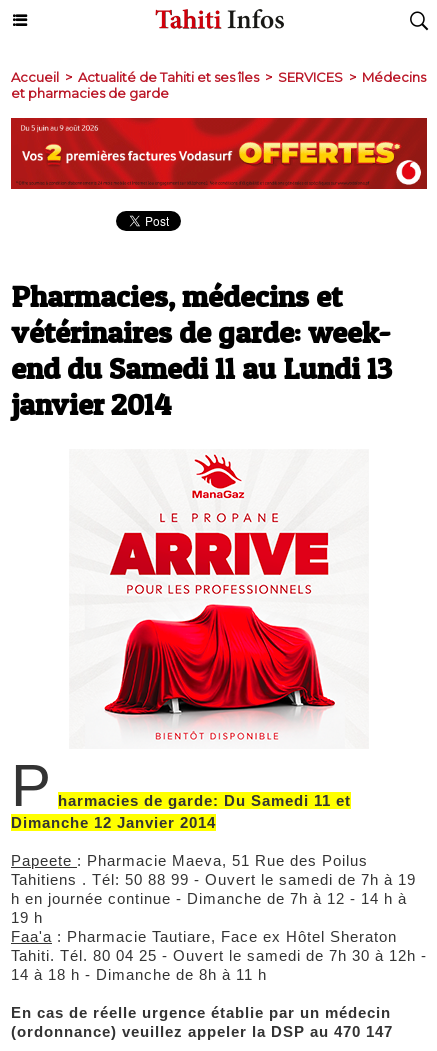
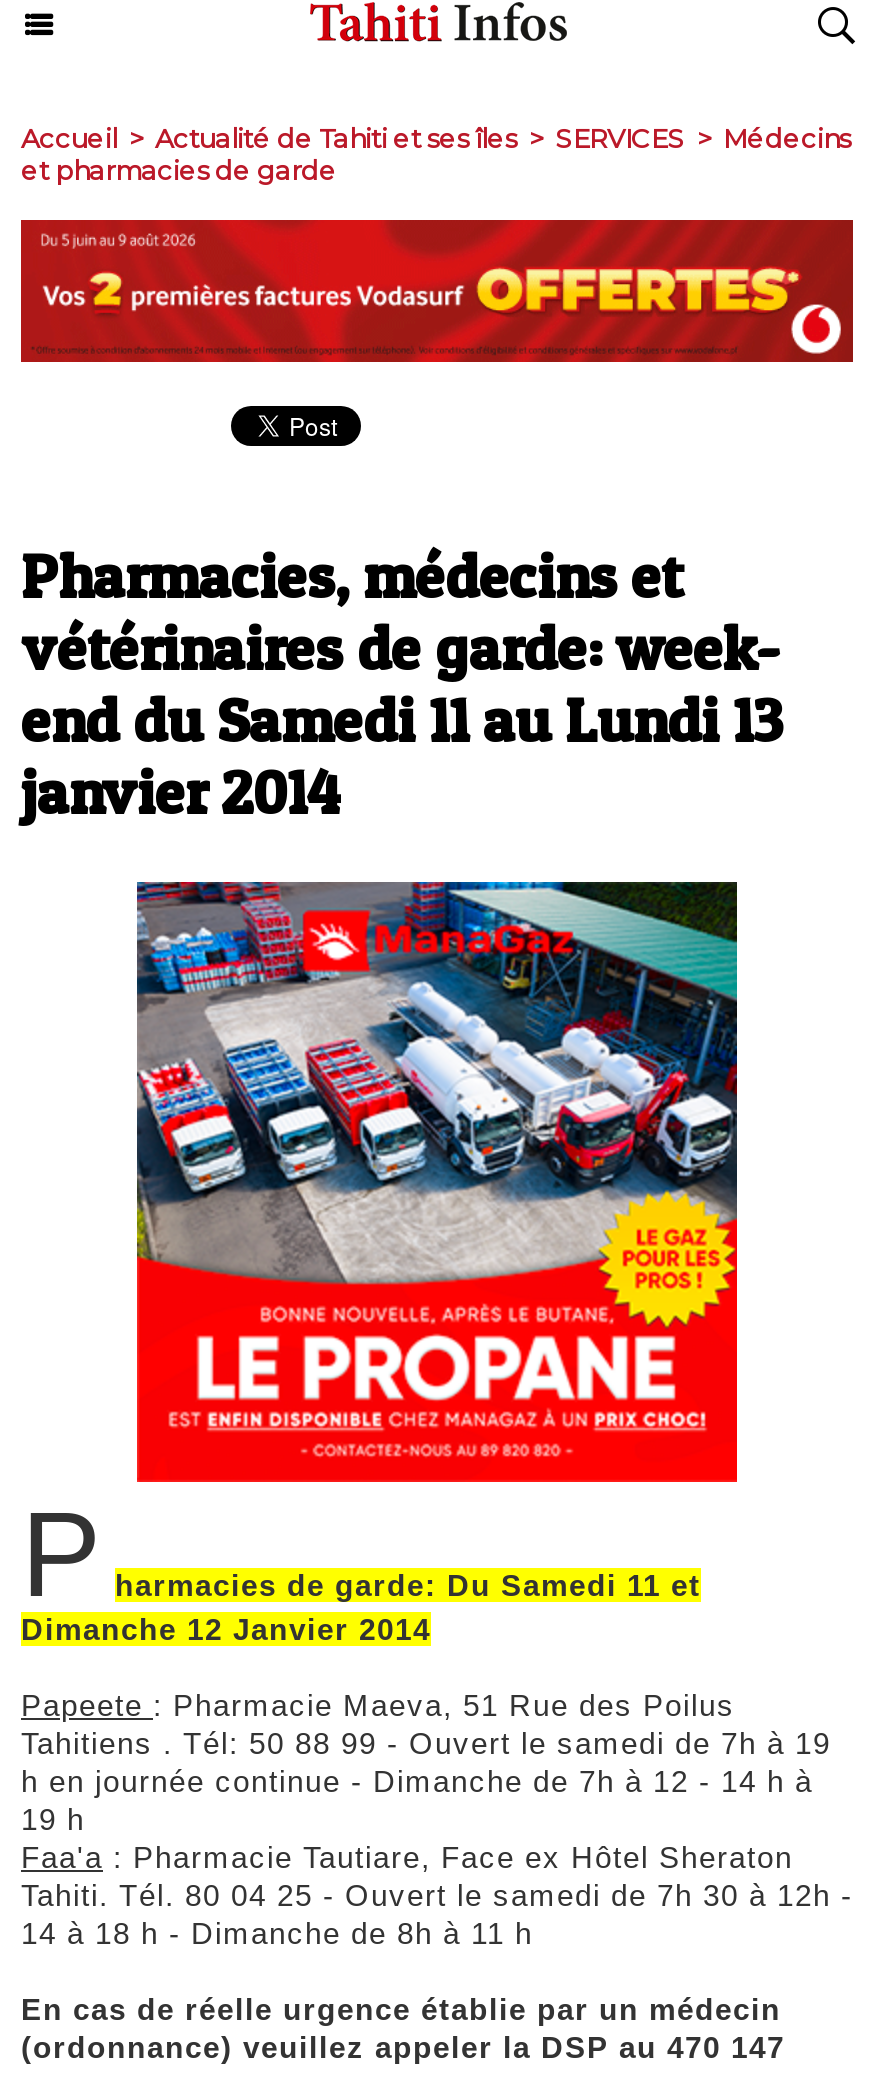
[69,449,369,749] [image] -> [135,880,739,1484] [image]

